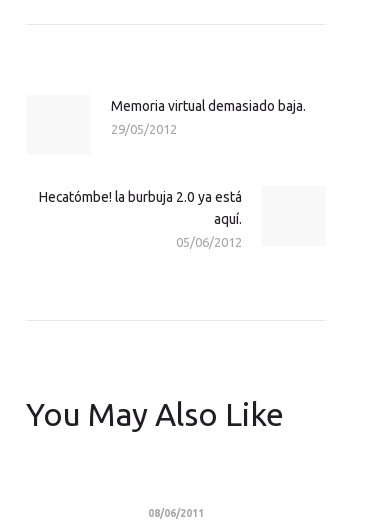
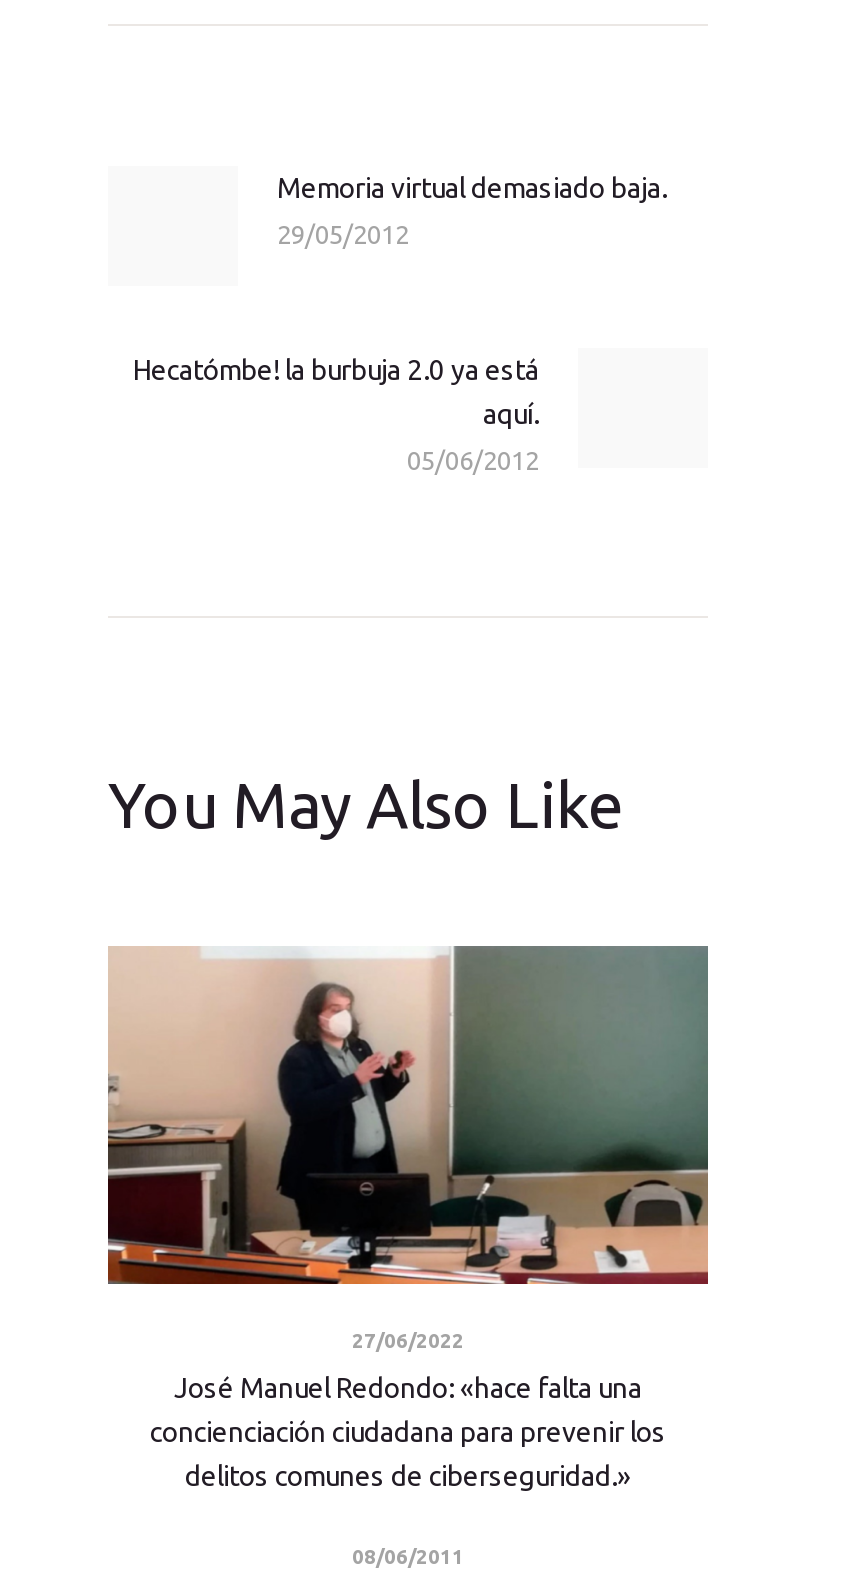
none -> [106,944,710,1493] [image] | 27/06/2022 | José Manuel Redondo: «hace falta una | concienciación ciudadana para prevenir los | delitos comunes de ciberseguridad.»

